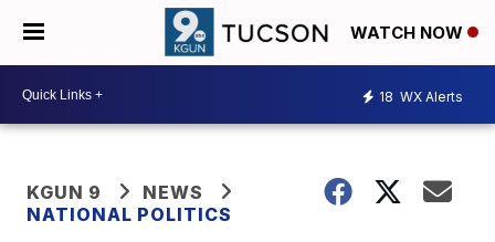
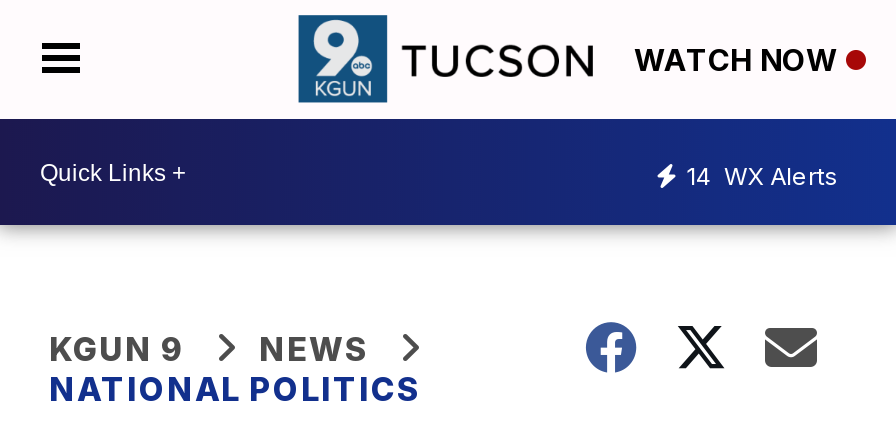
[379,88,463,104] 18 WX Alerts -> [686,160,838,190] 14 WX Alerts

